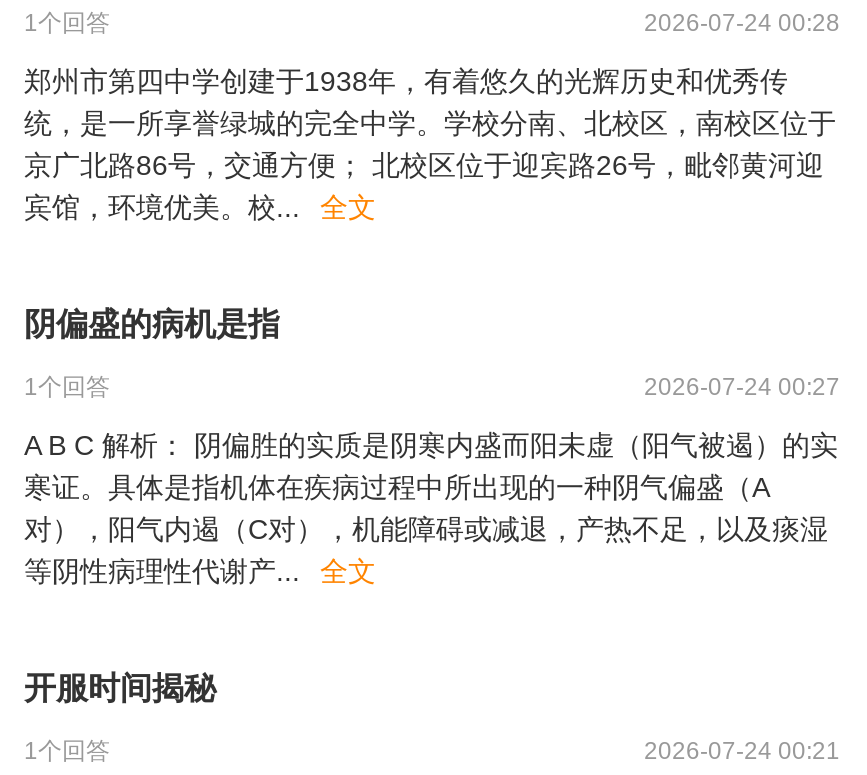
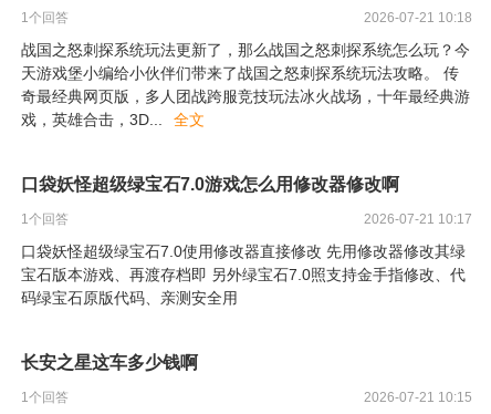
[644,9,840,37] 2026-07-24 00:28 -> [364,10,472,25] 2026-07-21 10:18
[24,65,836,223] 郑州市第四中学创建于1938年，有着悠久的光辉历史和优秀传 | 统，是一所享誉绿城的完全中学。学校分南、北校区，南校区位于 | 京广北路86号，交通方便； 北校区位于迎宾路26号，毗邻黄河迎 | 宾馆，环境优美。校... -> [21,41,470,128] 战国之怒刺探系统玩法更新了，那么战国之怒刺探系统怎么玩？今 | 天游戏堡小编给小伙伴们带来了战国之怒刺探系统玩法攻略。 传 | 奇最经典网页版，多人团战跨服竞技玩法冰火战场，十年最经典游 | 戏，英雄合击，3D...
[24,307,280,341] 阴偏盛的病机是指 -> [21,175,399,194] 口袋妖怪超级绿宝石7.0游戏怎么用修改器修改啊
[644,373,840,401] 2026-07-24 00:27 -> [364,211,472,227] 2026-07-21 10:17
[24,429,838,587] A B C 解析： 阴偏胜的实质是阴寒内盛而阳未虚（阳气被遏）的实 | 寒证。具体是指机体在疾病过程中所出现的一种阴气偏盛（A | 对），阳气内遏（C对），机能障碍或减退，产热不足，以及痰湿 | 等阴性病理性代谢产... | 全文 -> [21,242,466,307] 口袋妖怪超级绿宝石7.0使用修改器直接修改 先用修改器修改其绿 | 宝石版本游戏、再渡存档即 另外绿宝石7.0照支持金手指修改、代 | 码绿宝石原版代码、亲测安全用
[24,671,216,705] 开服时间揭秘 -> [21,353,198,372] 长安之星这车多少钱啊
[644,737,840,765] 2026-07-24 00:21 -> [364,390,472,405] 2026-07-21 10:15

